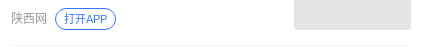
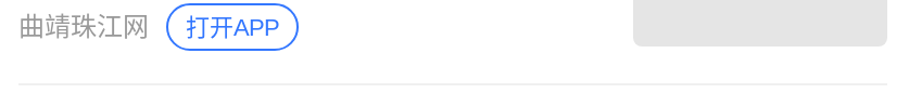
[11,11,47,25] 陕西网 -> [18,12,149,42] 曲靖珠江网

